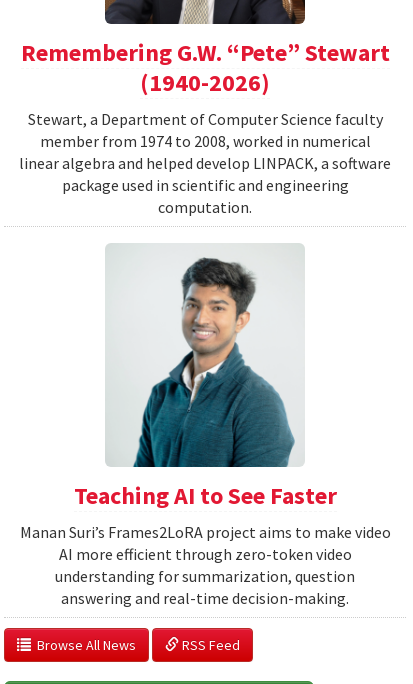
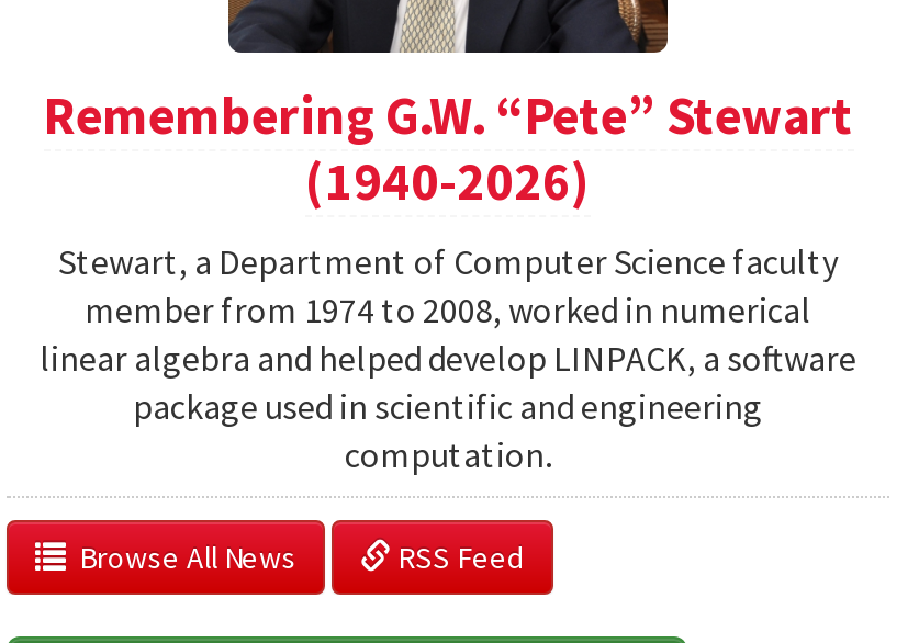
[19,237,390,608] [image] | Teaching AI to See Faster | Manan Suri’s Frames2LoRA project aims to make video | AI more efficient through zero-token video | understanding for summarization, question | answering and real-time decision-making. -> none

